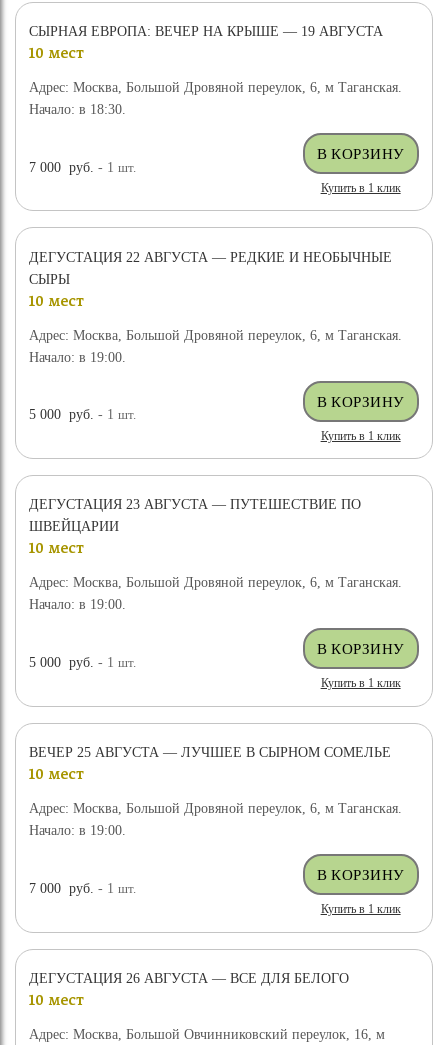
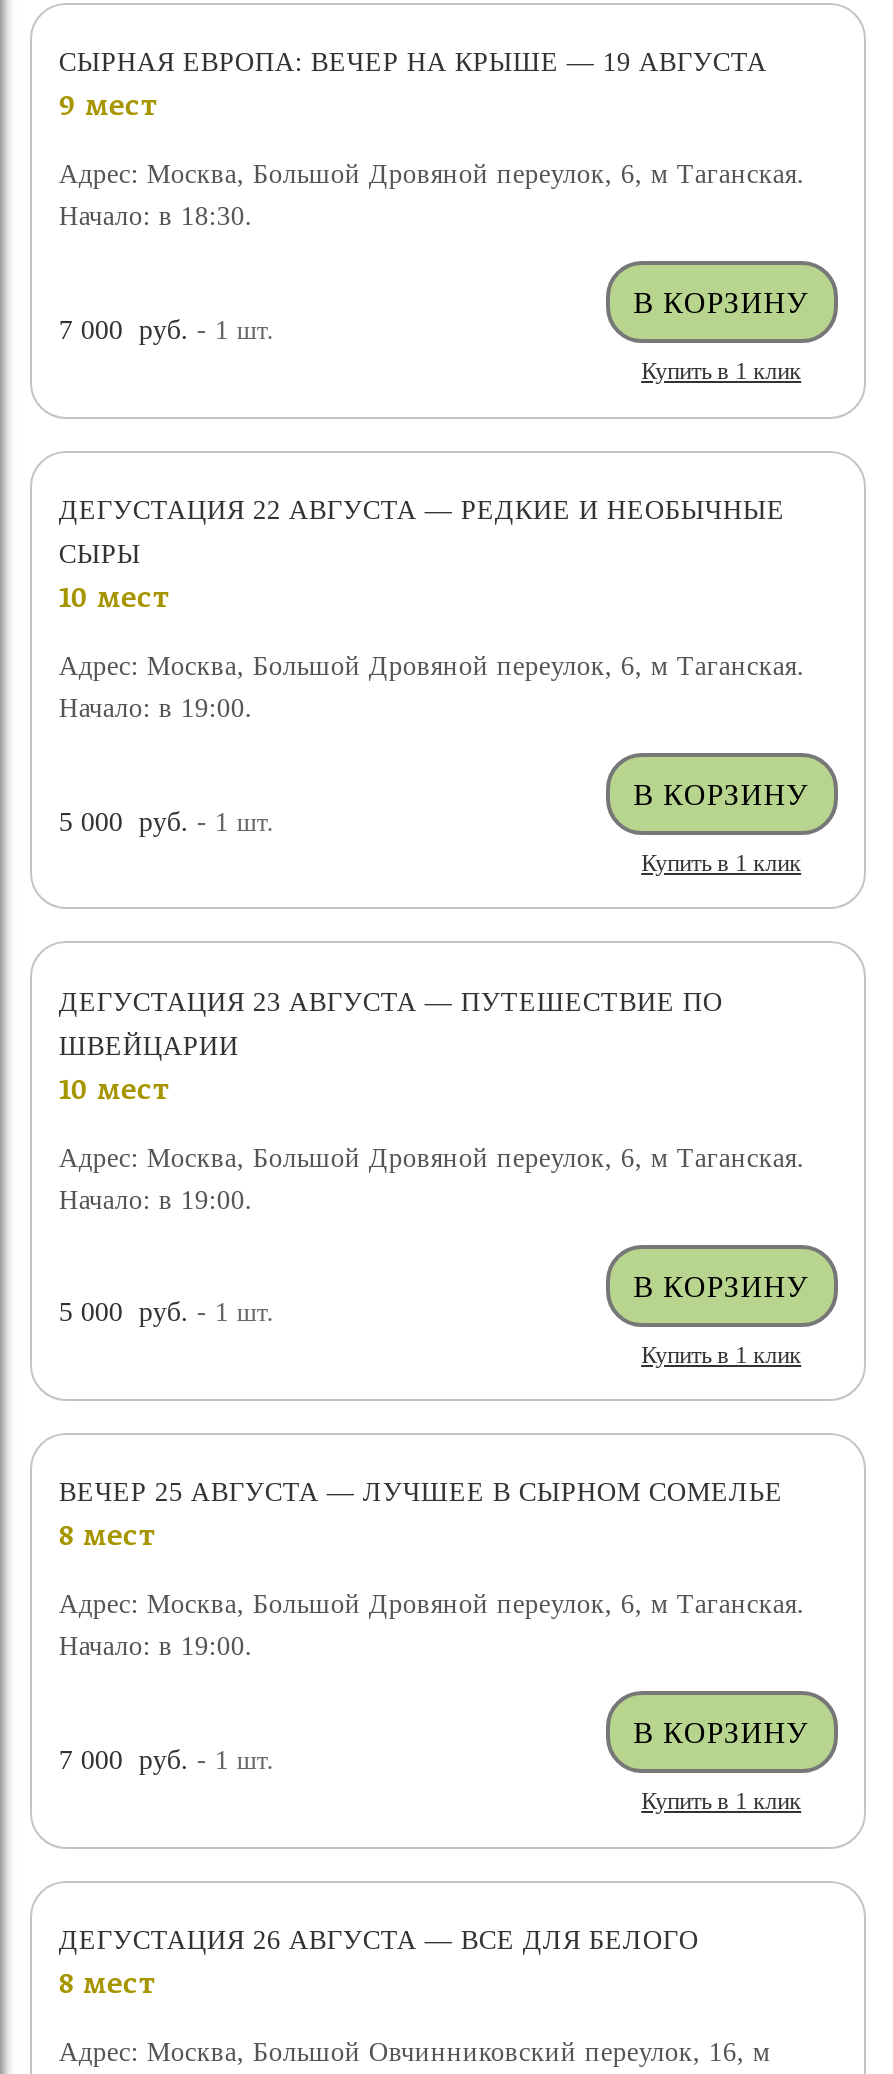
[29,47,84,61] 10 мест -> [59,94,157,122] 9 мест
[29,768,84,782] 10 мест -> [59,1524,155,1552] 8 мест
[29,994,84,1008] 10 мест -> [59,1972,155,2000] 8 мест

